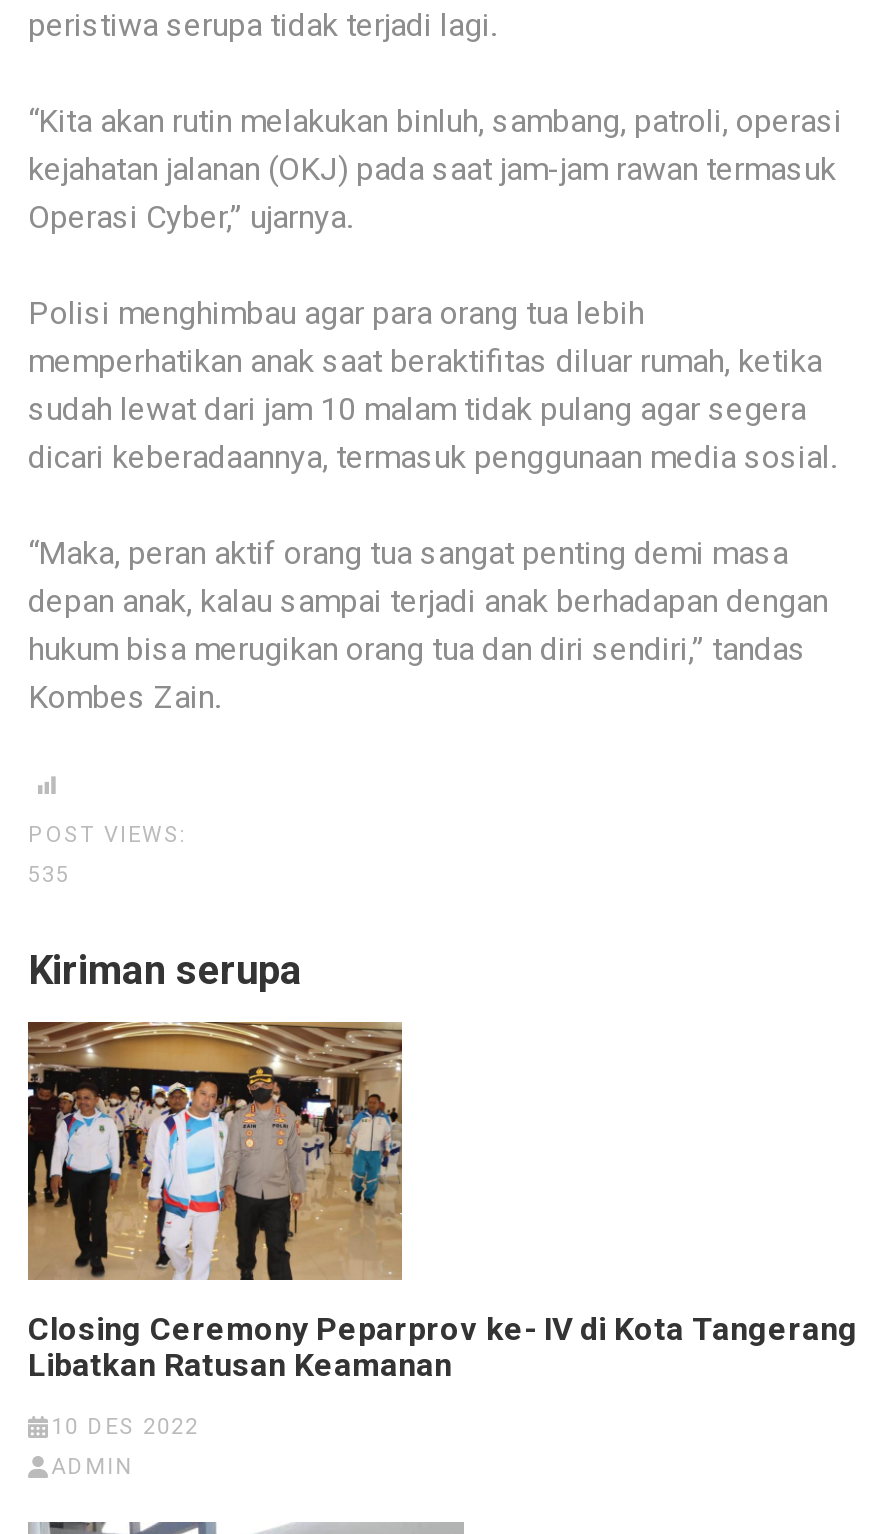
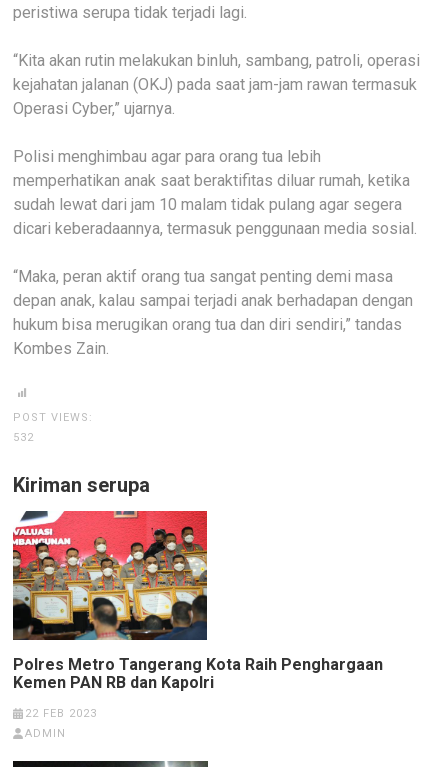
[28,862,70,888] 535 -> [13,431,34,444] 532
[26,1020,858,1385] [image] | Closing Ceremony Peparprov ke- IV di Kota Tangerang | Libatkan Ratusan Keamanan -> [12,510,383,692] [image] | Polres Metro Tangerang Kota Raih Penghargaan | Kemen PAN RB dan Kapolri
[51,1415,199,1441] 10 DES 2022 -> [25,707,97,720] 22 FEB 2023

